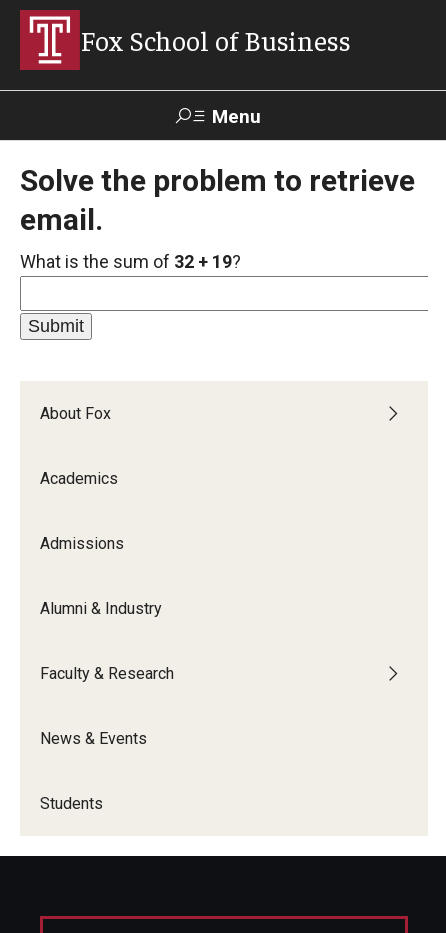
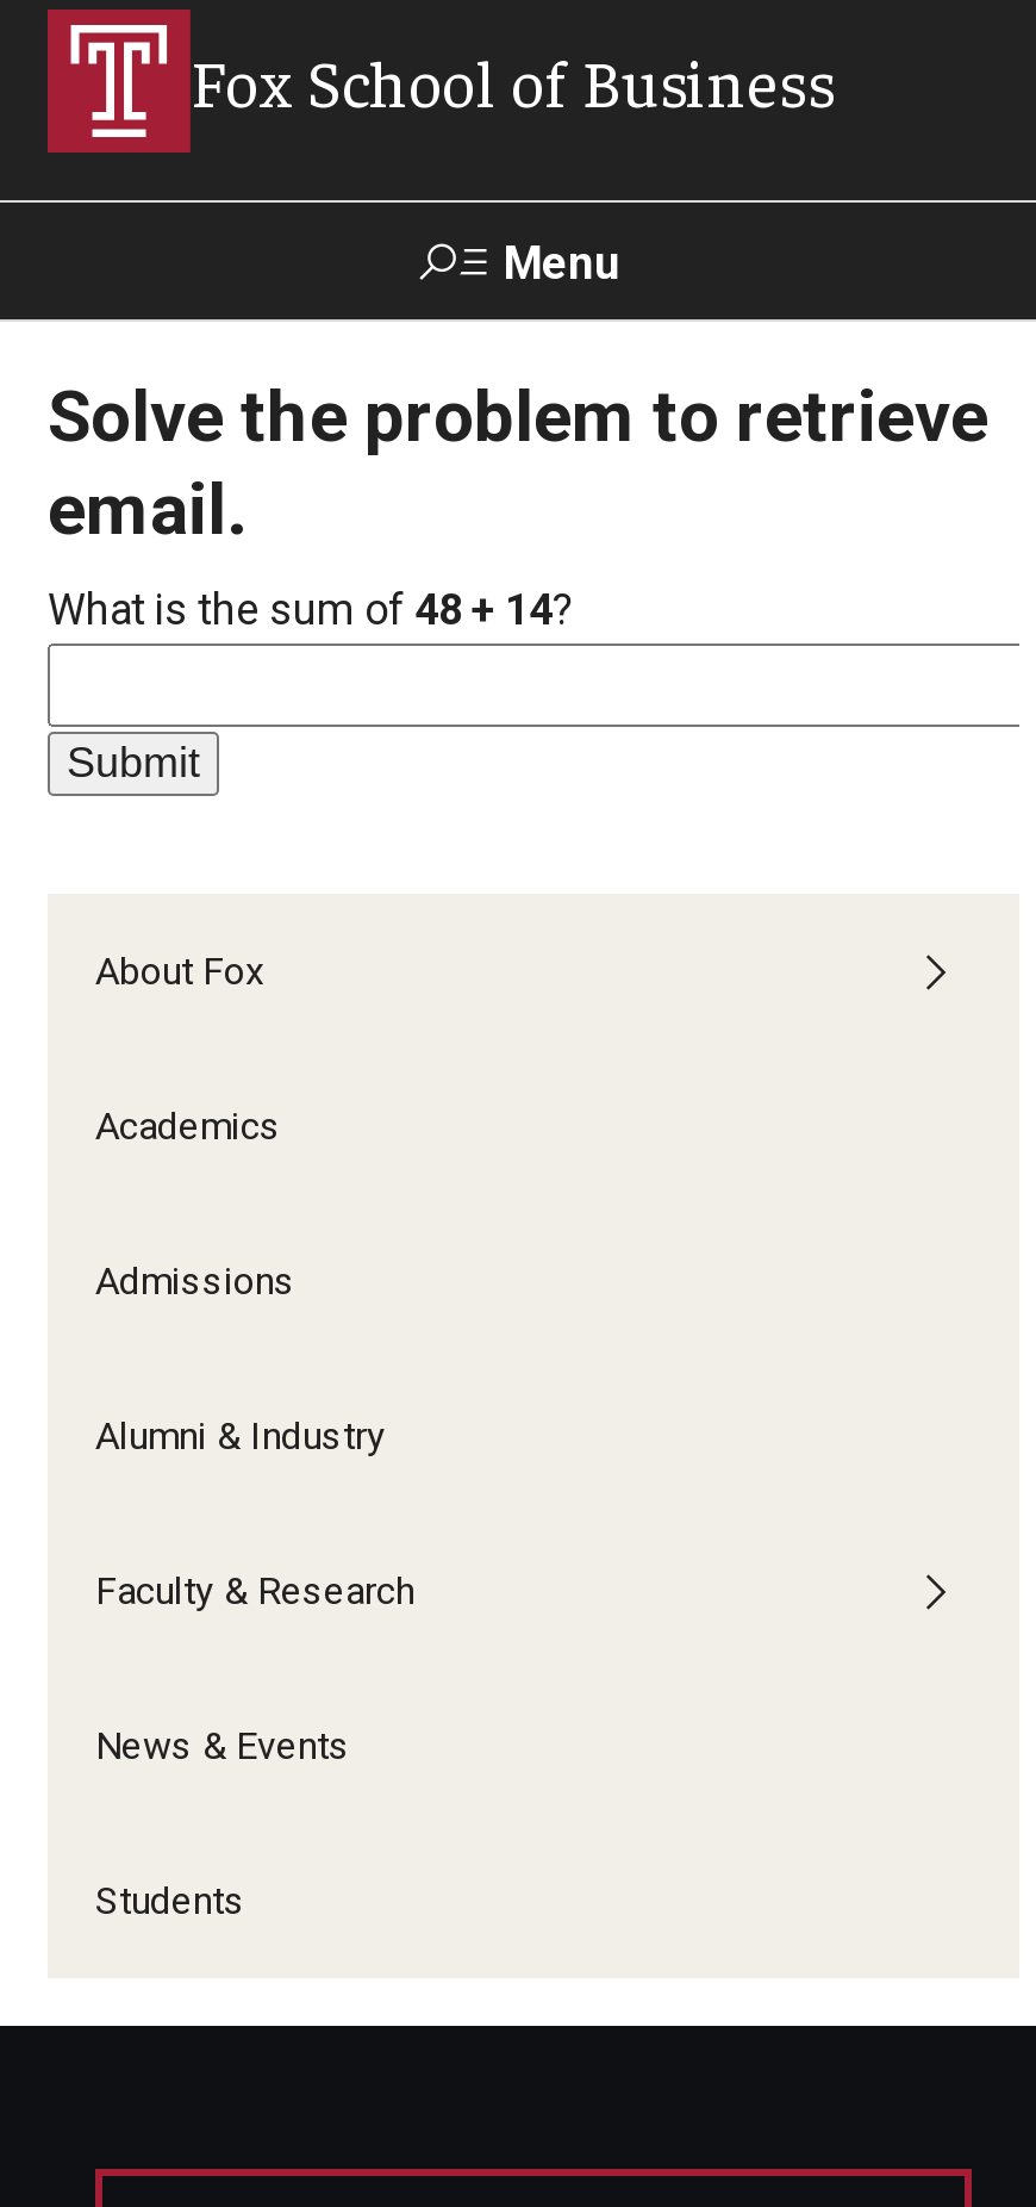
[20,250,241,271] What is the sum of 32 + 19? -> [48,583,574,633] What is the sum of 48 + 14?

